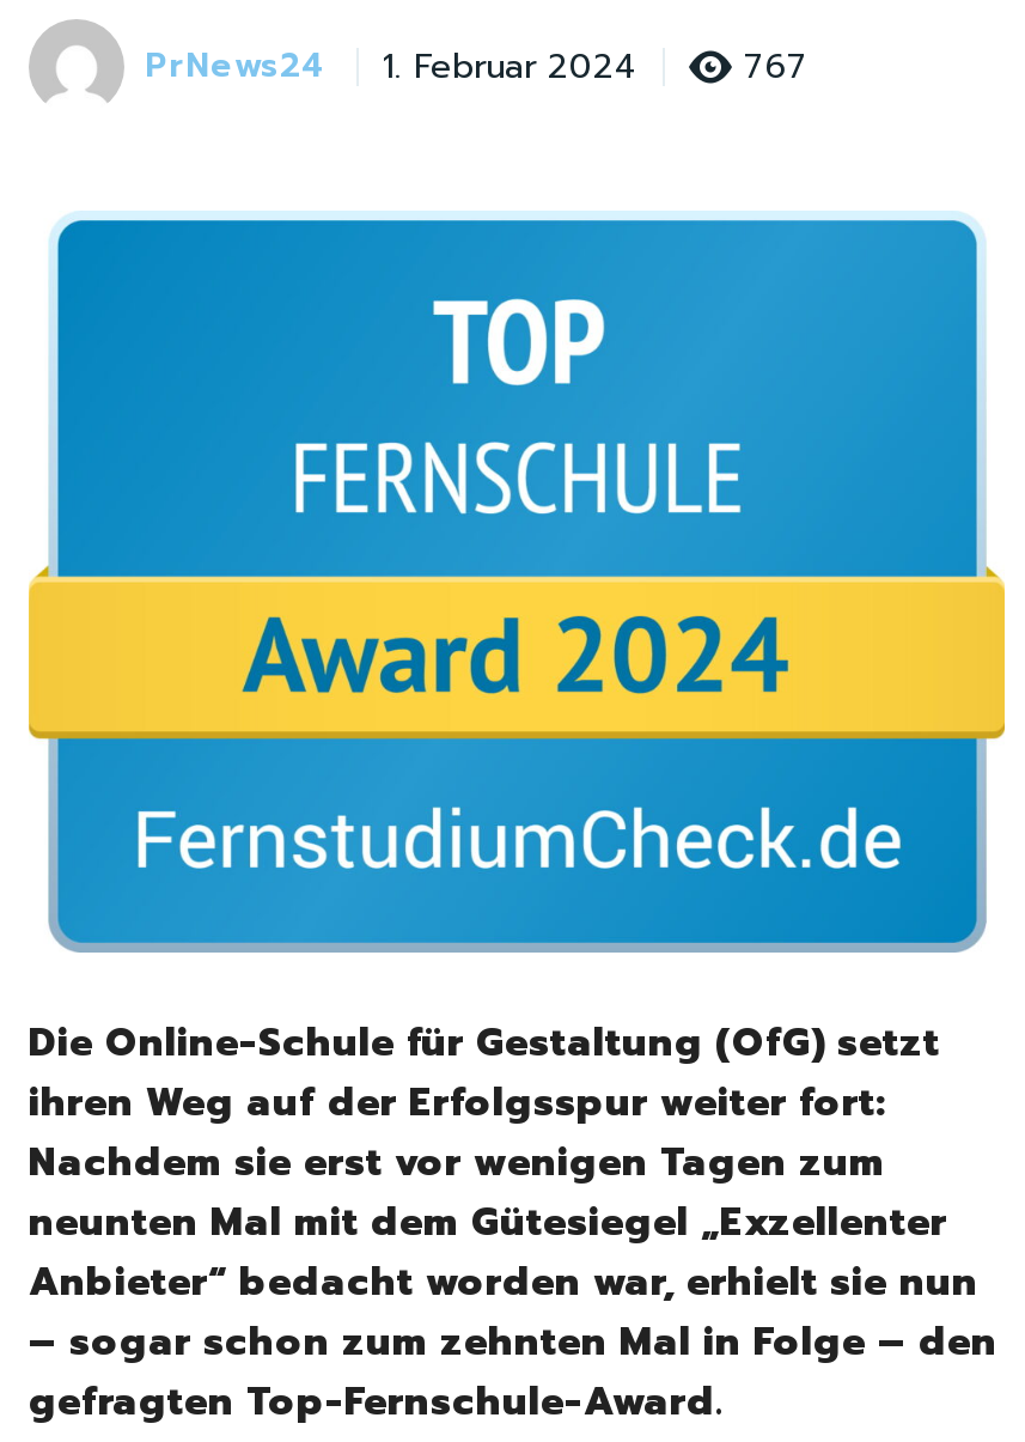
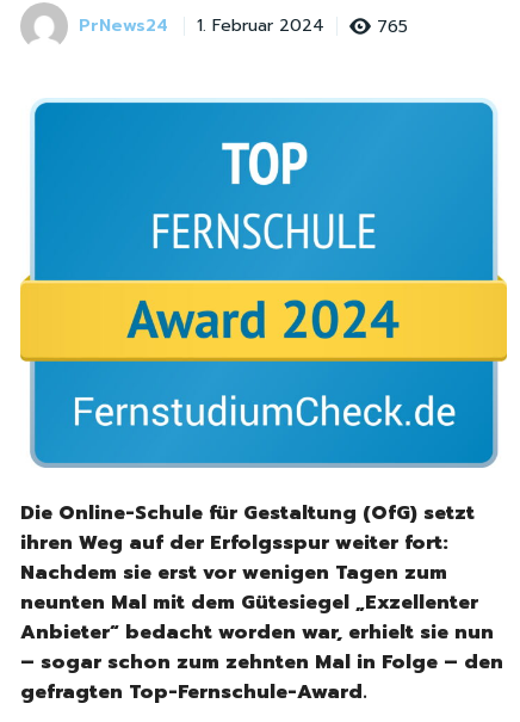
[744,41,809,91] 767 -> [377,13,408,38] 765

